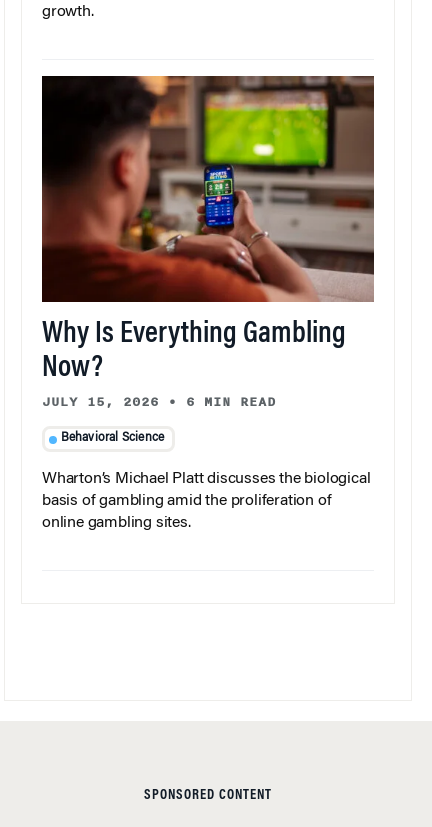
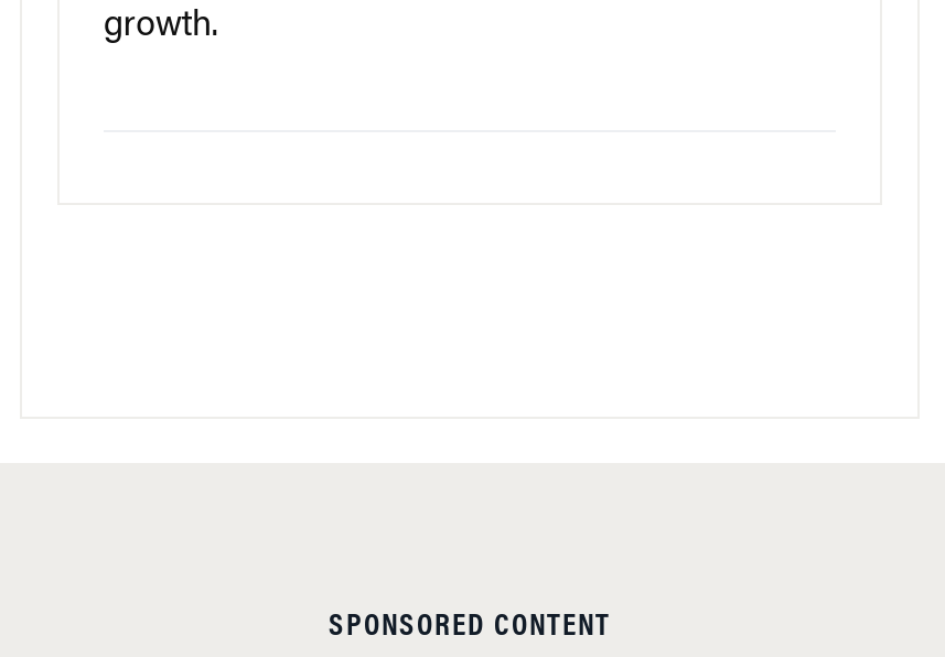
[41,75,375,531] [image] | Why Is Everything Gambling | Now? | JULY 15, 2026 • 6 MIN READ | Behavioral Science | Wharton’s Michael Platt discusses the biological | basis of gambling amid the proliferation of | online gambling sites. -> none

